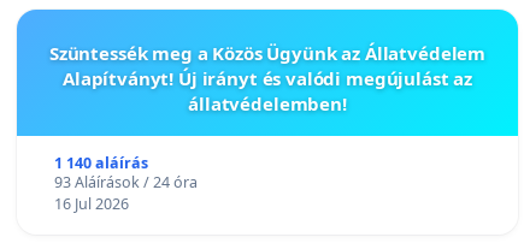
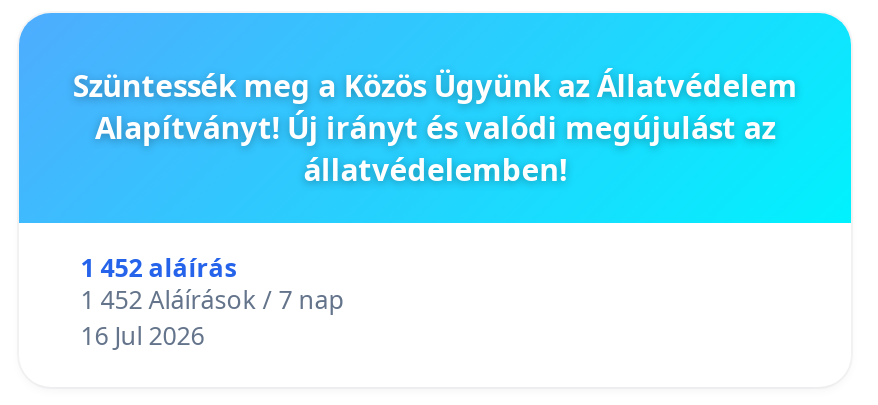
[54,153,148,173] 1 140 aláírás -> [81,252,237,286] 1 452 aláírás
[54,172,197,193] 93 Aláírások / 24 óra -> [81,284,345,318] 1 452 Aláírások / 7 nap

